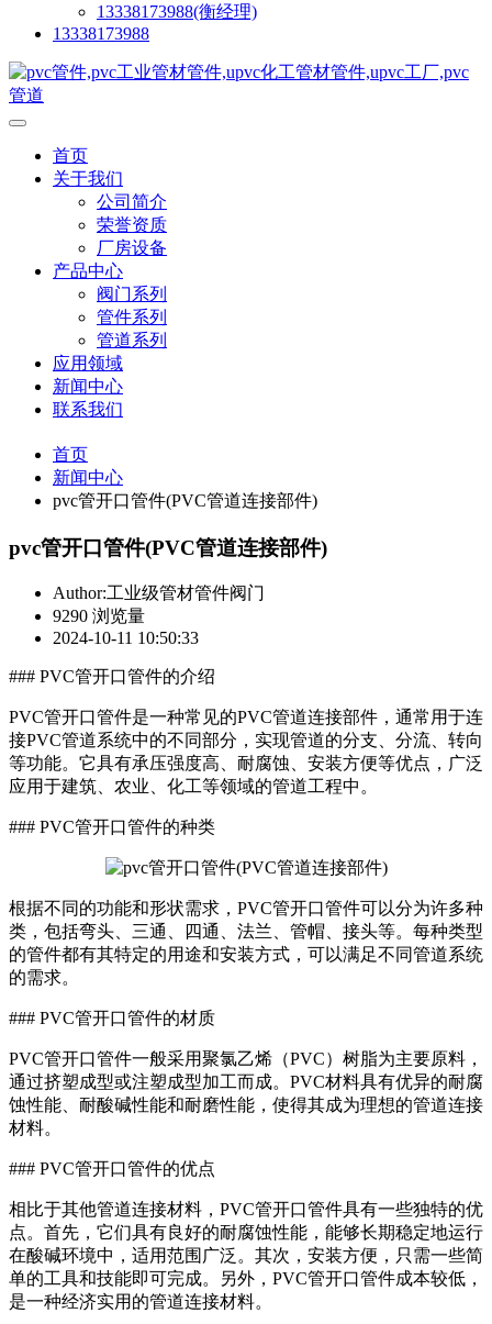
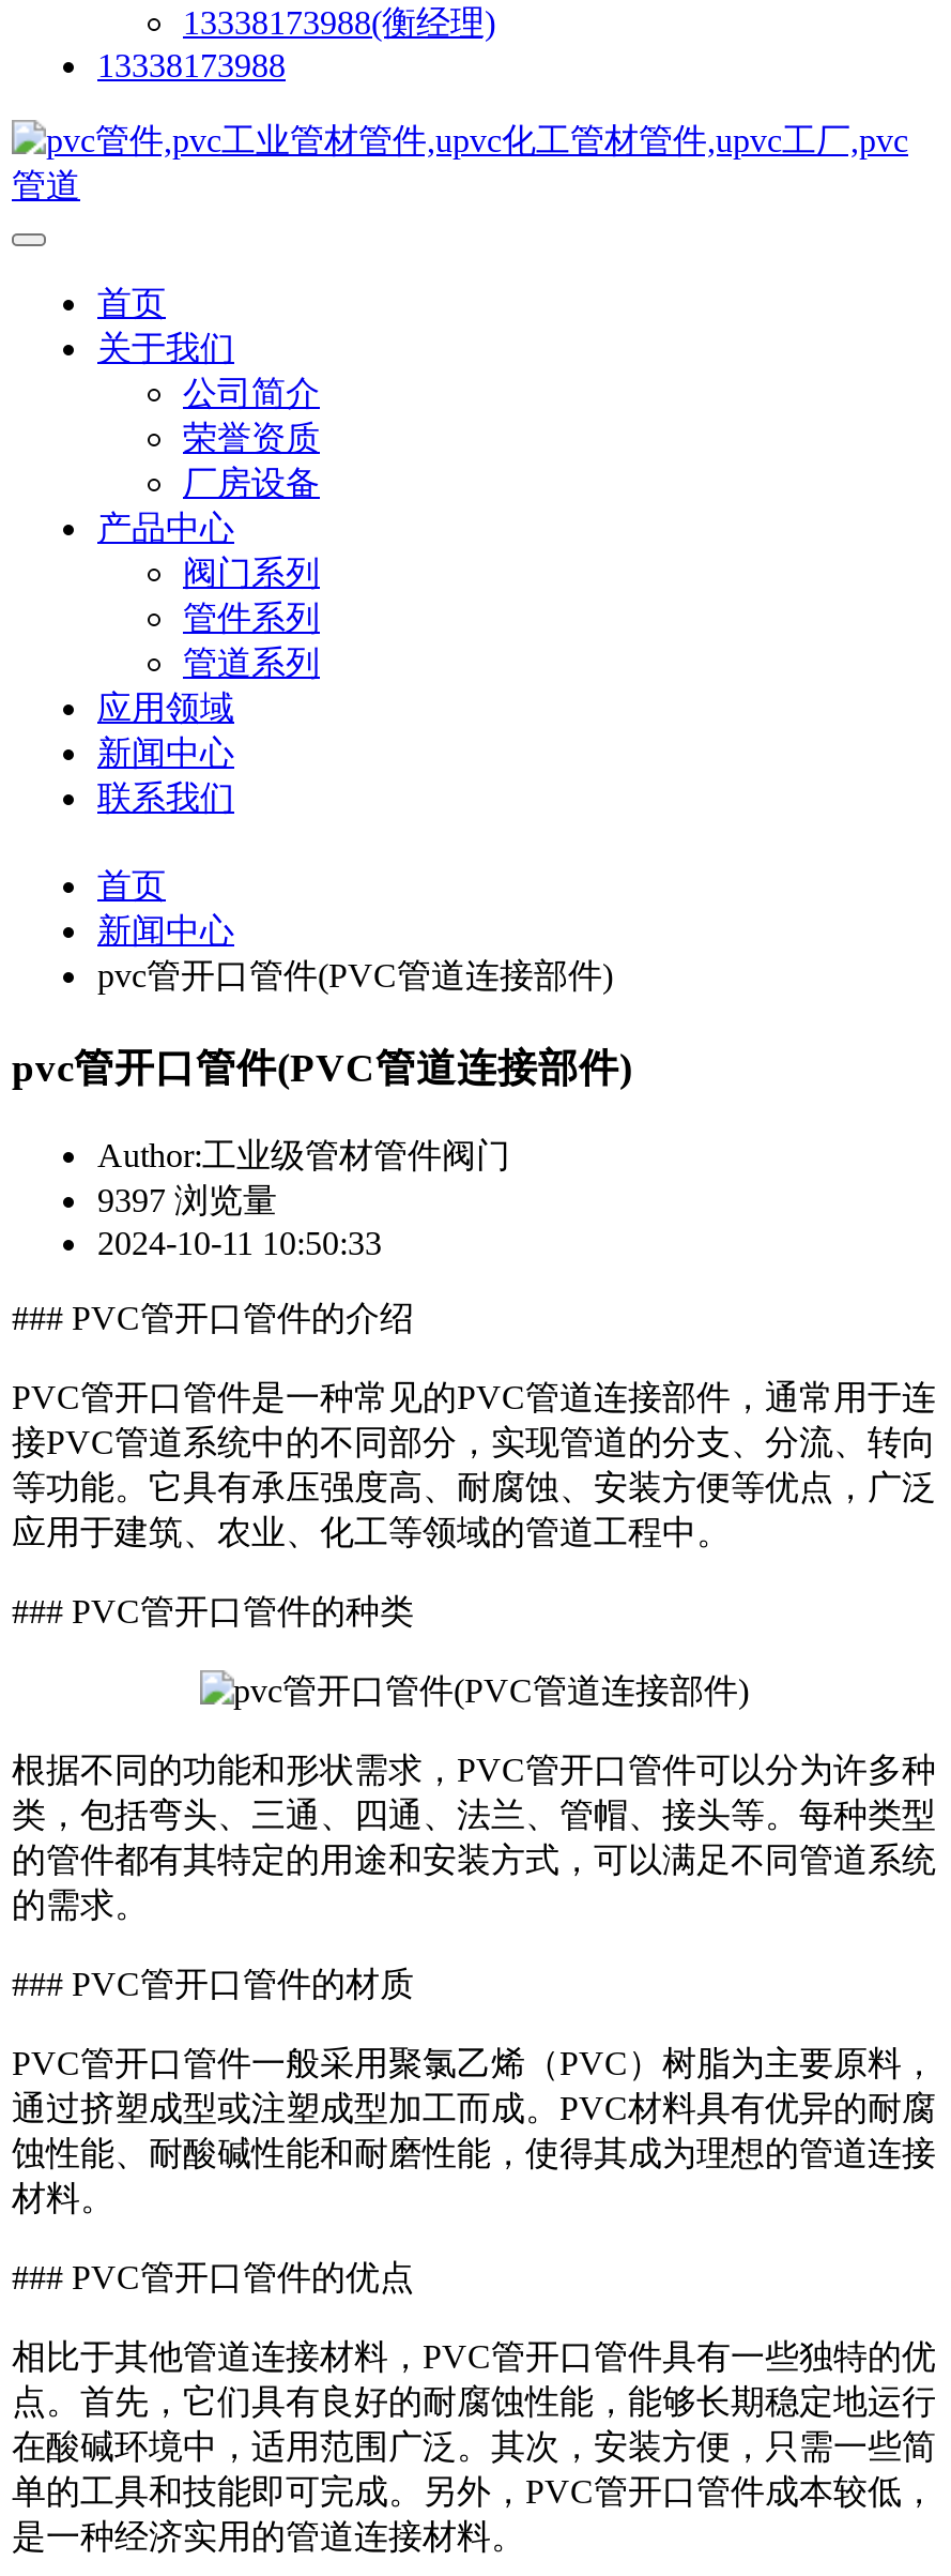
[53,607,145,626] 9290 浏览量 -> [97,1183,277,1219] 9397 浏览量

